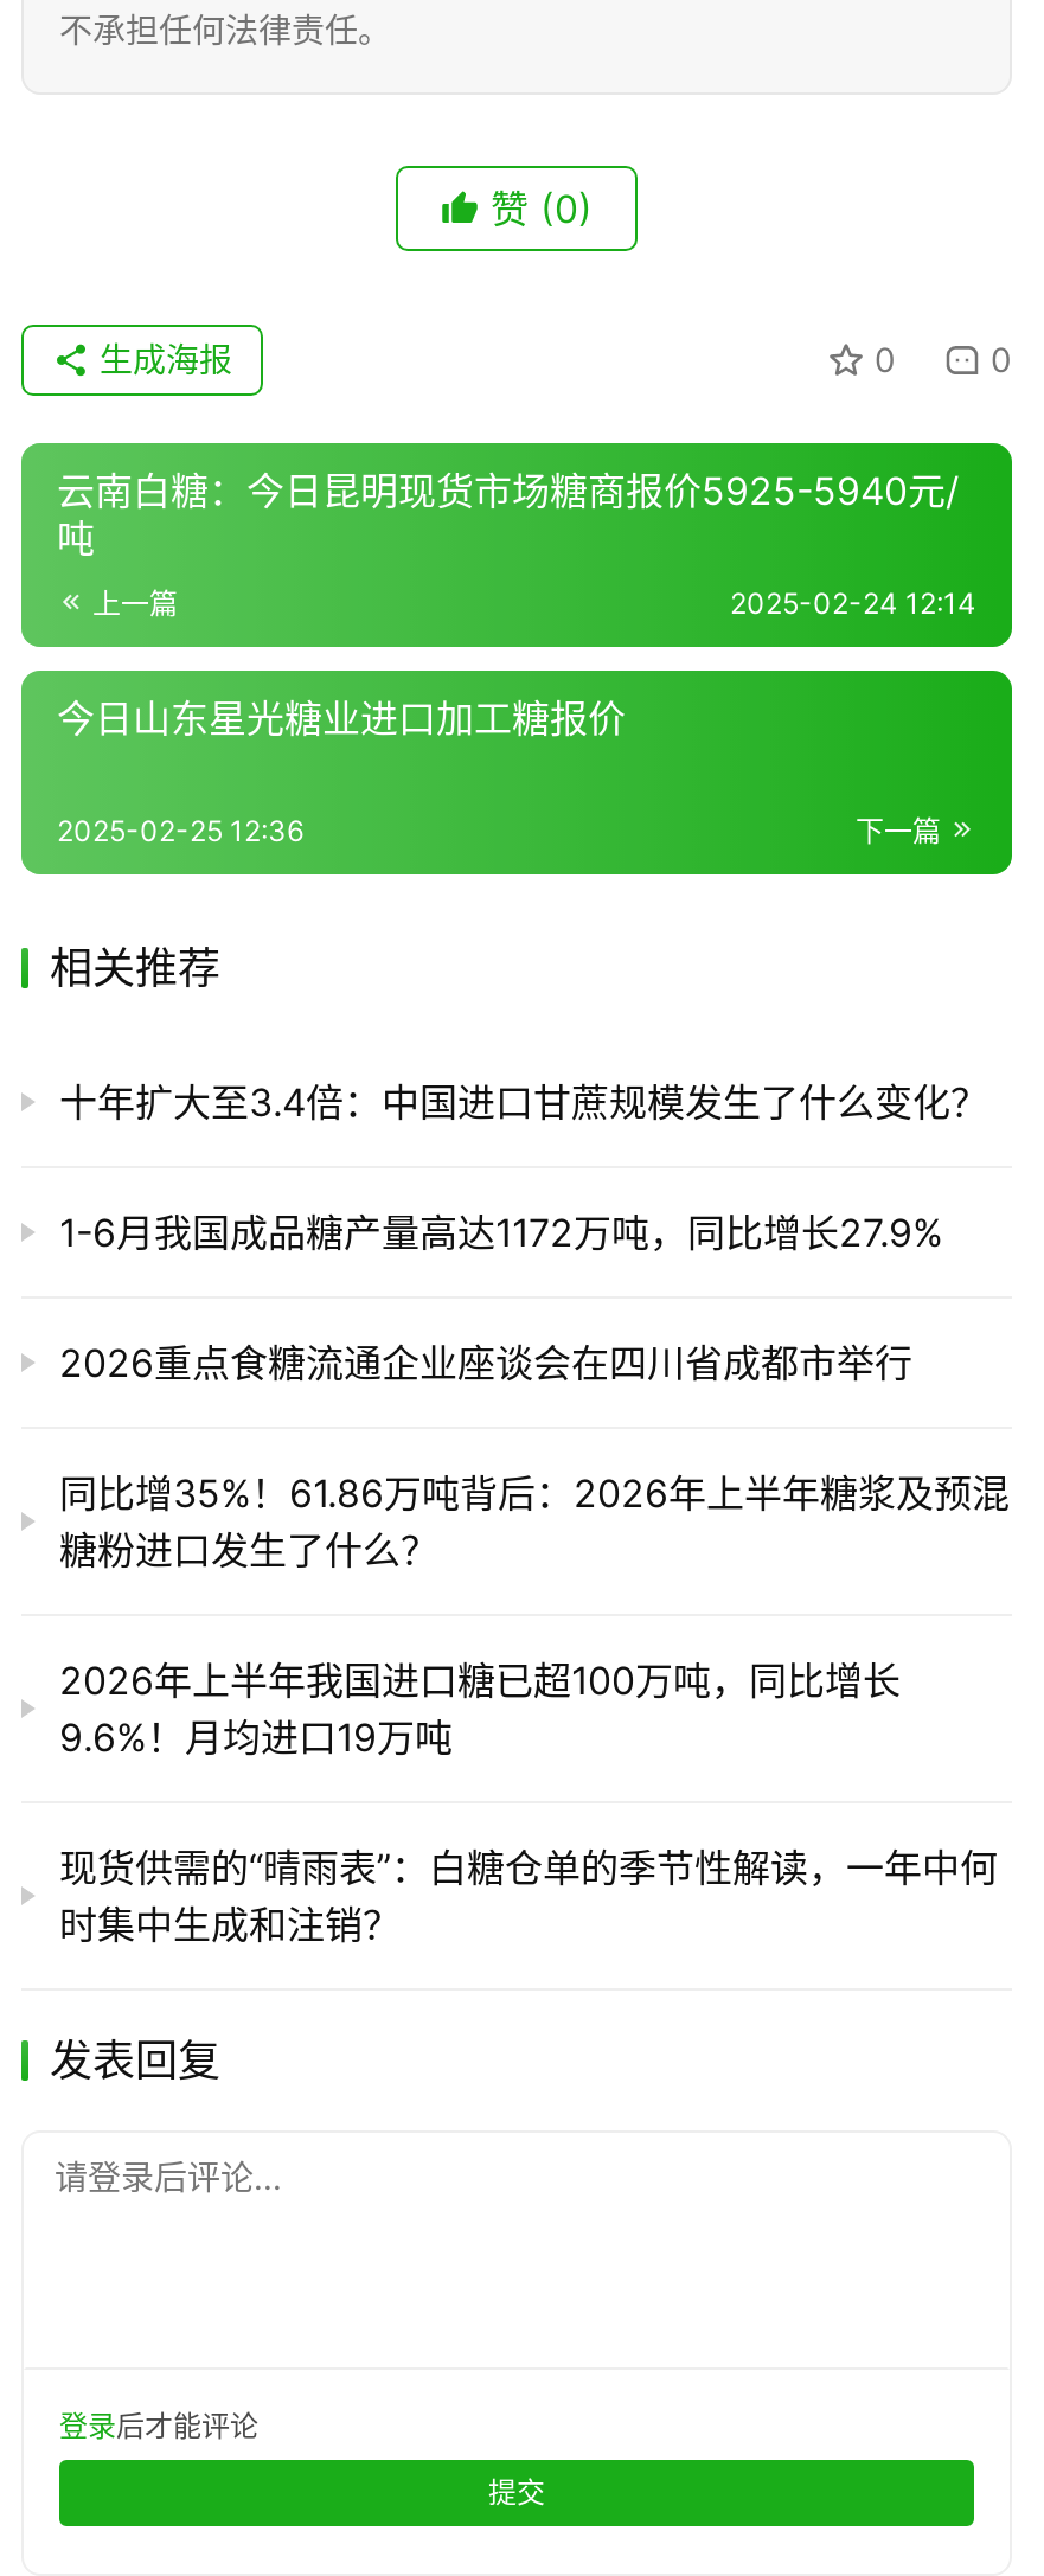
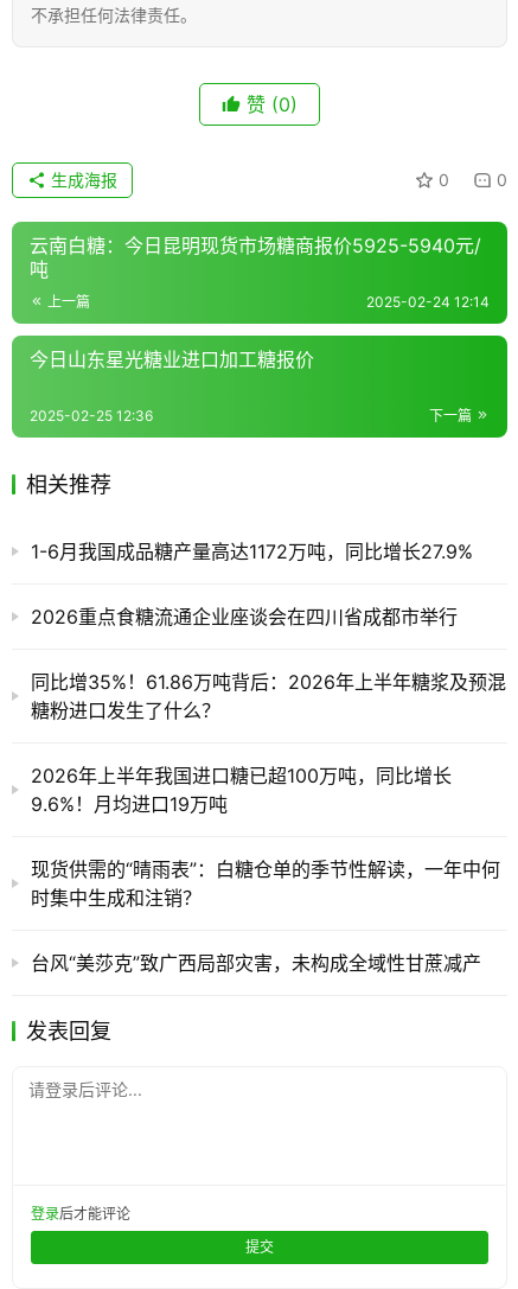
[59,1077,988,1124] 十年扩大至3.4倍：中国进口甘蔗规模发生了什么变化？ -> none
moved [59,1207,1010,1947] -> [31,539,506,909]: 1-6月我国成品糖产量高达1172万吨，同比增长27.9% | 2026重点食糖流通企业座谈会在四川省成都市举行 | 同比增35%！61.86万吨背后：2026年上半年糖浆及预混 | 糖粉进口发生了什么？ | 2026年上半年我国进口糖已超100万吨，同比增长 | 9.6%！月均进口19万吨 | 现货供需的“晴雨表”：白糖仓单的季节性解读，一年中何 | 时集中生成和注销？
none -> [31,950,481,974] 台风“美莎克”致广西局部灾害，未构成全域性甘蔗减产

